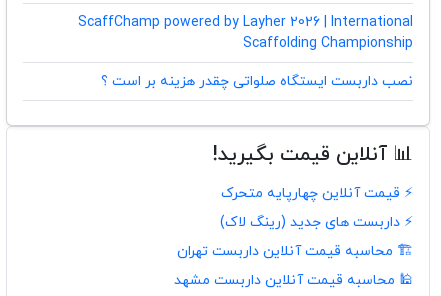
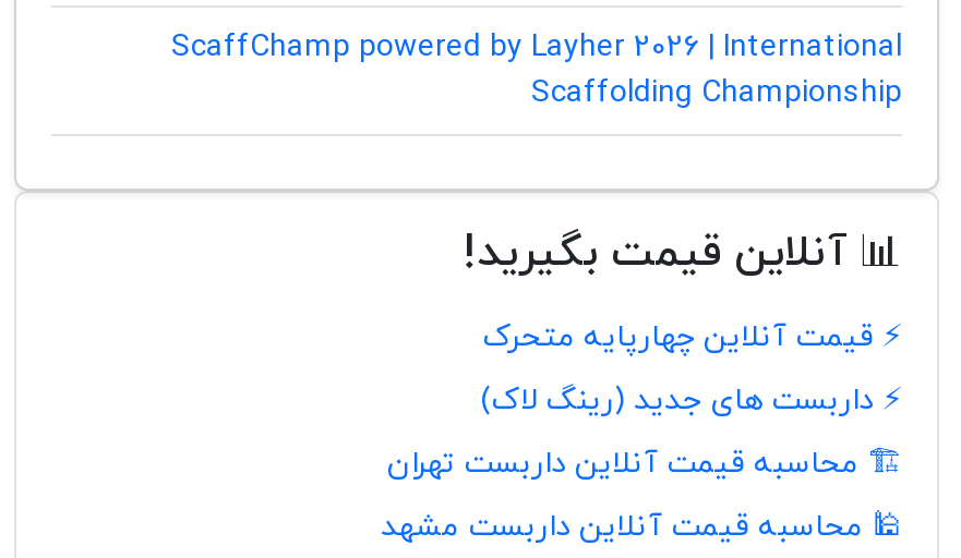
[101,72,413,91] نصب داربست ایستگاه صلواتی چقدر هزینه بر است ؟ -> none

